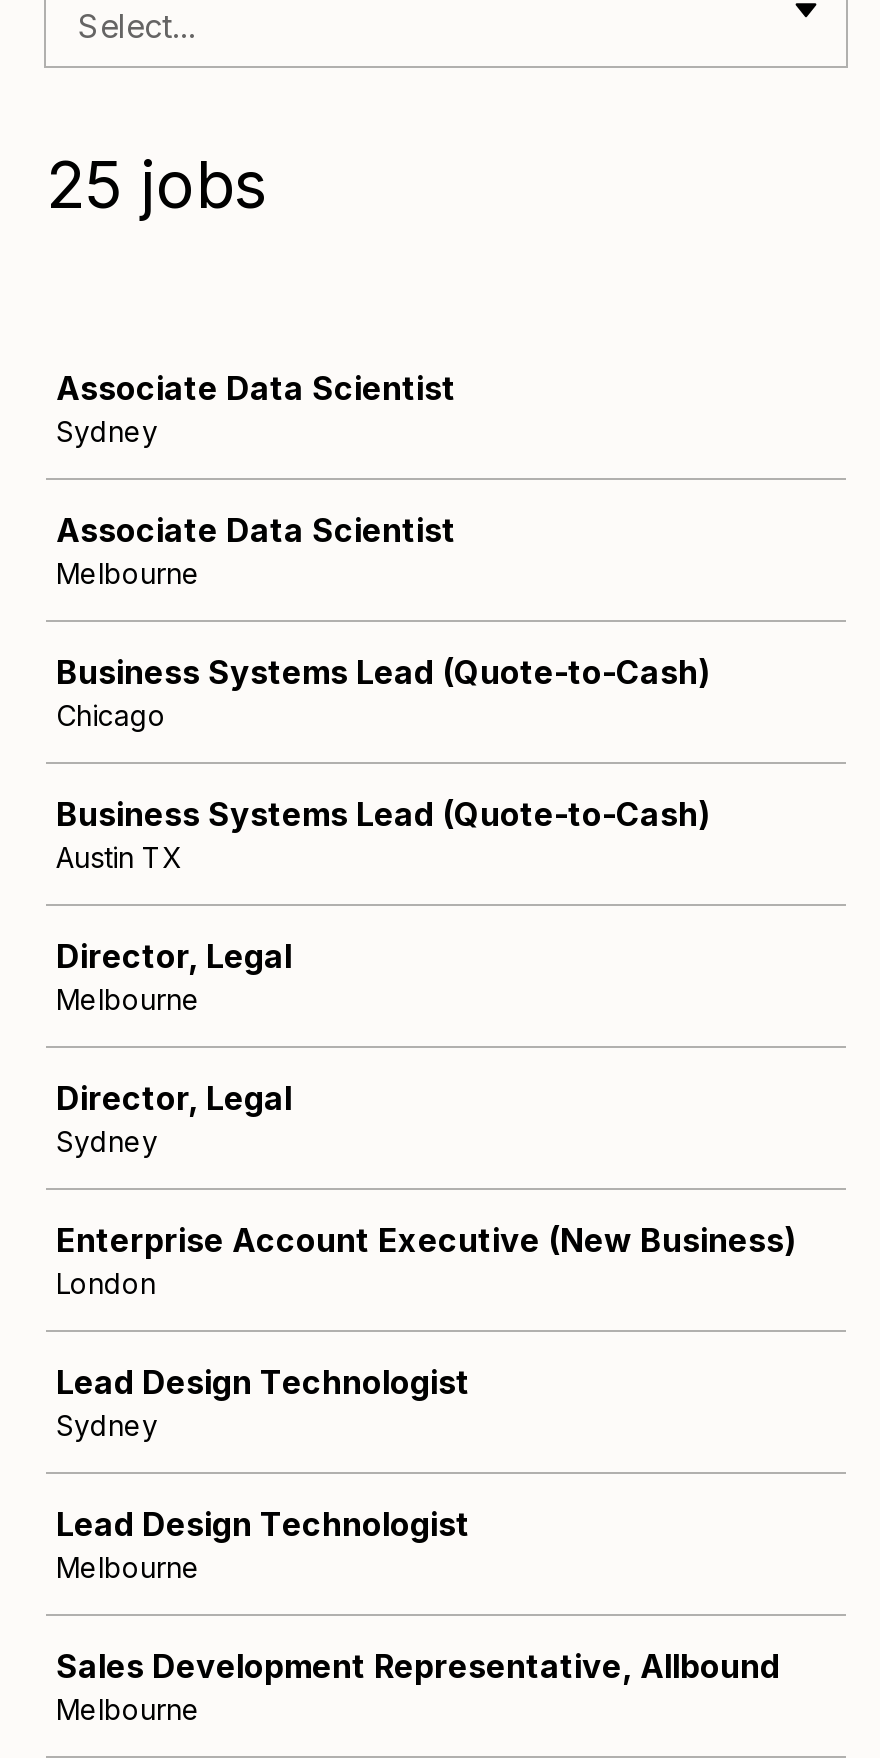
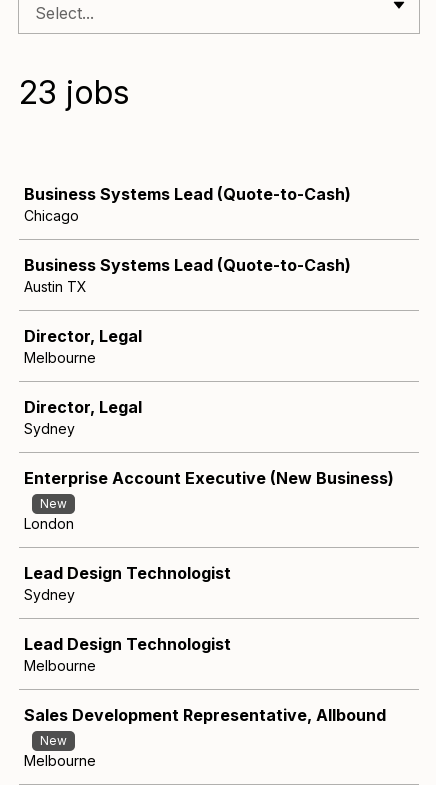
[46,146,268,224] 25 jobs -> [19,73,130,112] 23 jobs
[56,368,456,590] Associate Data Scientist | Sydney | Associate Data Scientist | Melbourne -> none
moved [56,652,796,1260] -> [24,184,394,488]: Business Systems Lead (Quote-to-Cash) | Chicago | Business Systems Lead (Quote-to-Cash) | ... | Sydney | Enterprise Account Executive (New Business)
moved [56,1266,780,1686] -> [24,515,386,725]: London | Lead Design Technologist | Sydney | Lead Design Technologist | Melbourne | Sales Development Representative, Allbound
none -> [40,496,67,511] New
none -> [40,733,67,748] New

